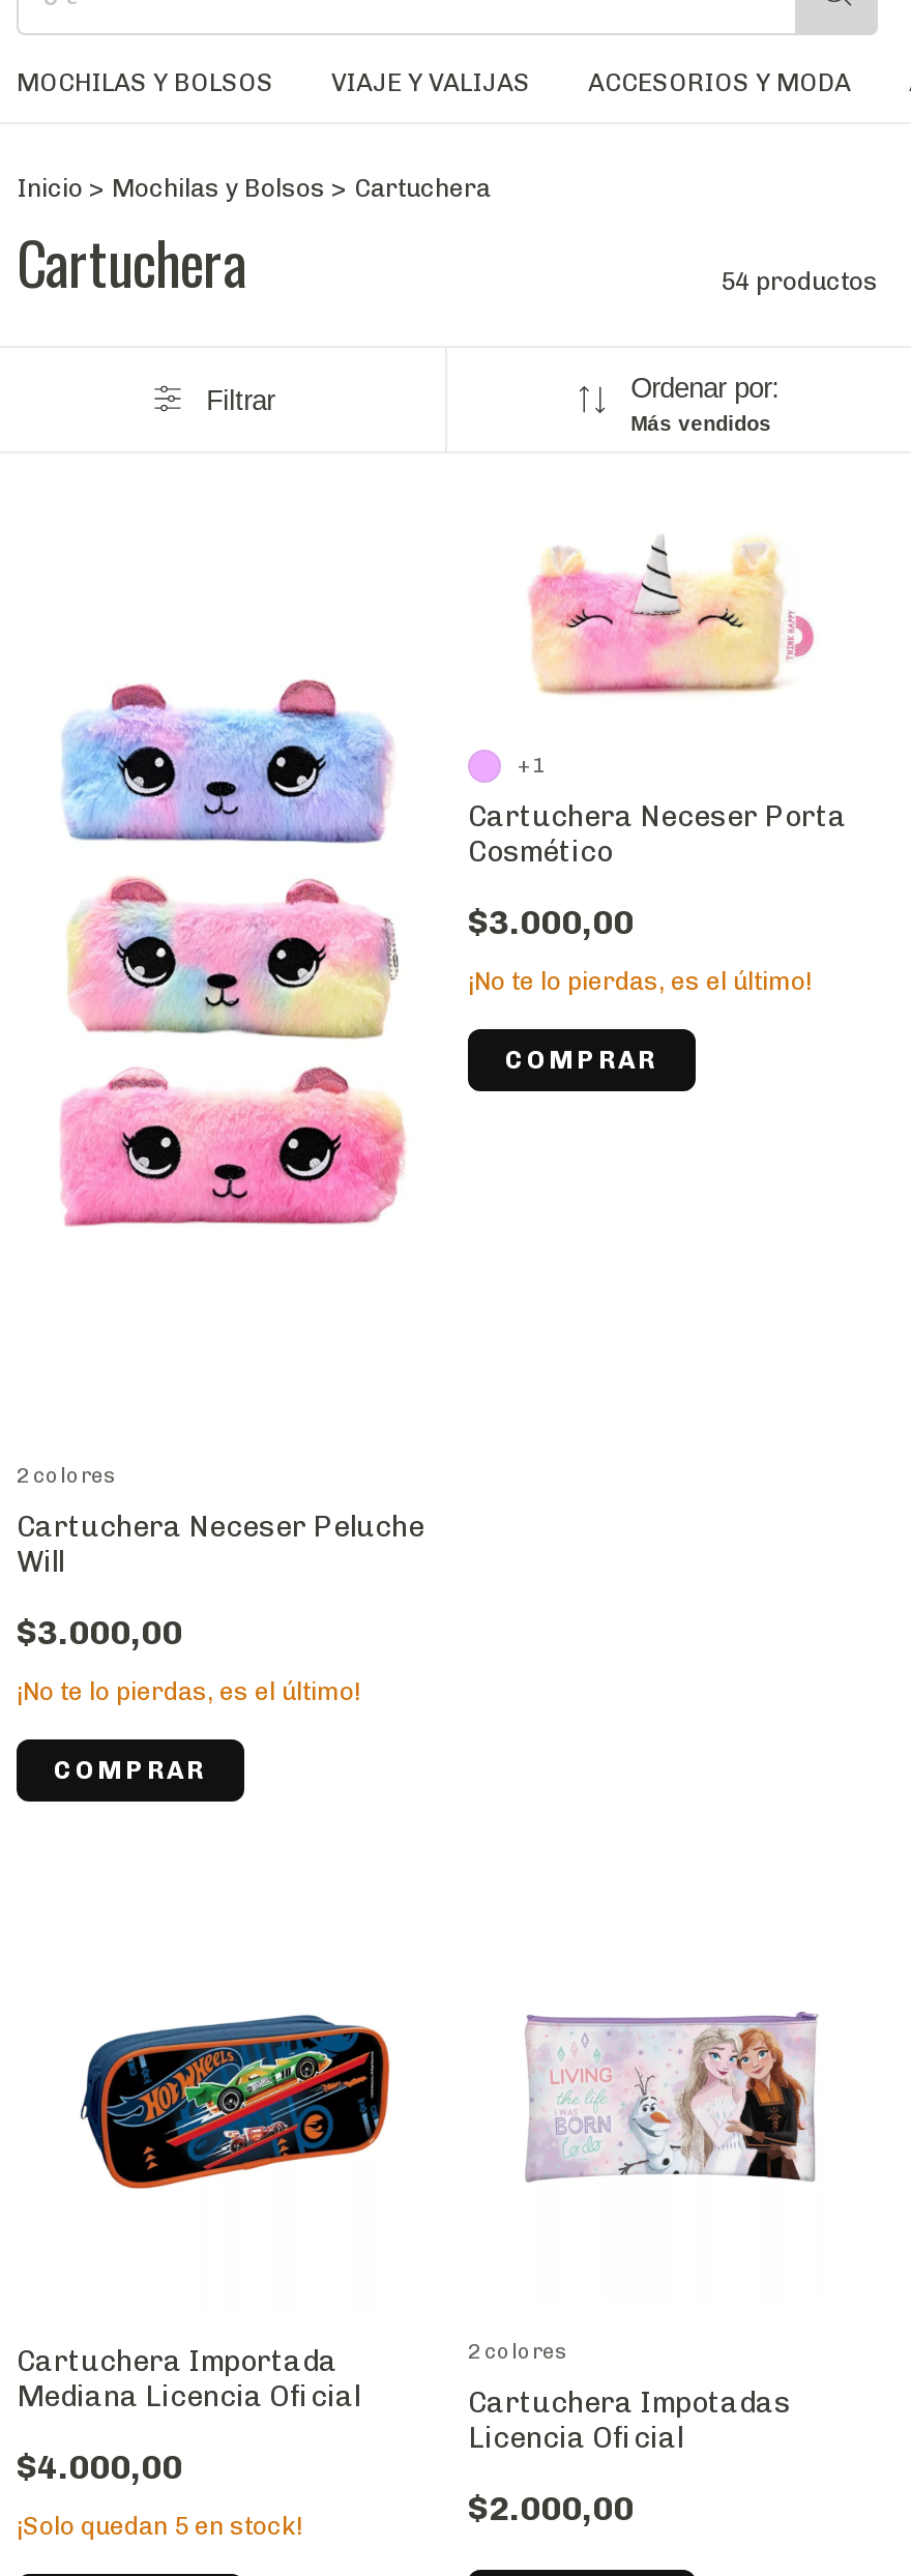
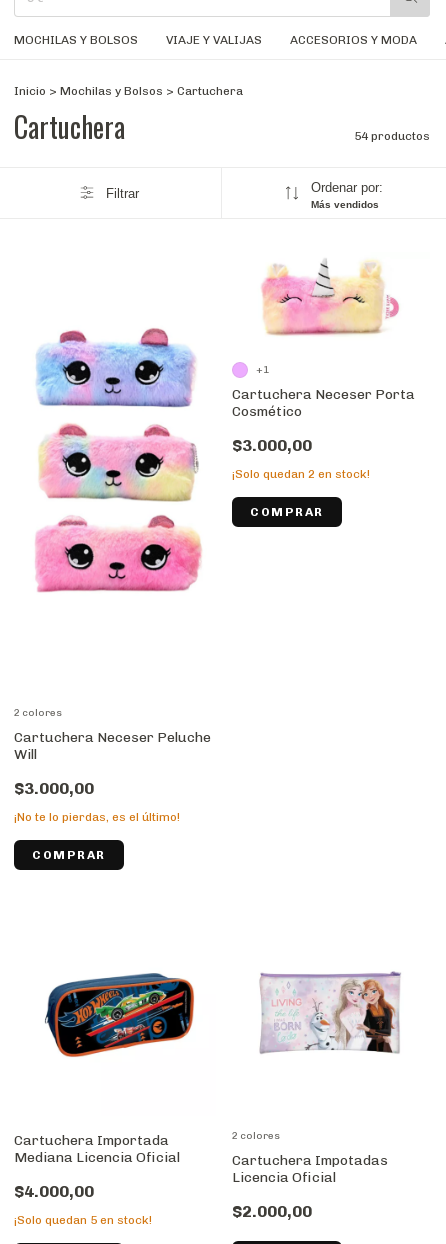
[468,966,812,995] ¡No te lo pierdas, es el último! -> [232,467,370,481] ¡Solo quedan 2 en stock!

